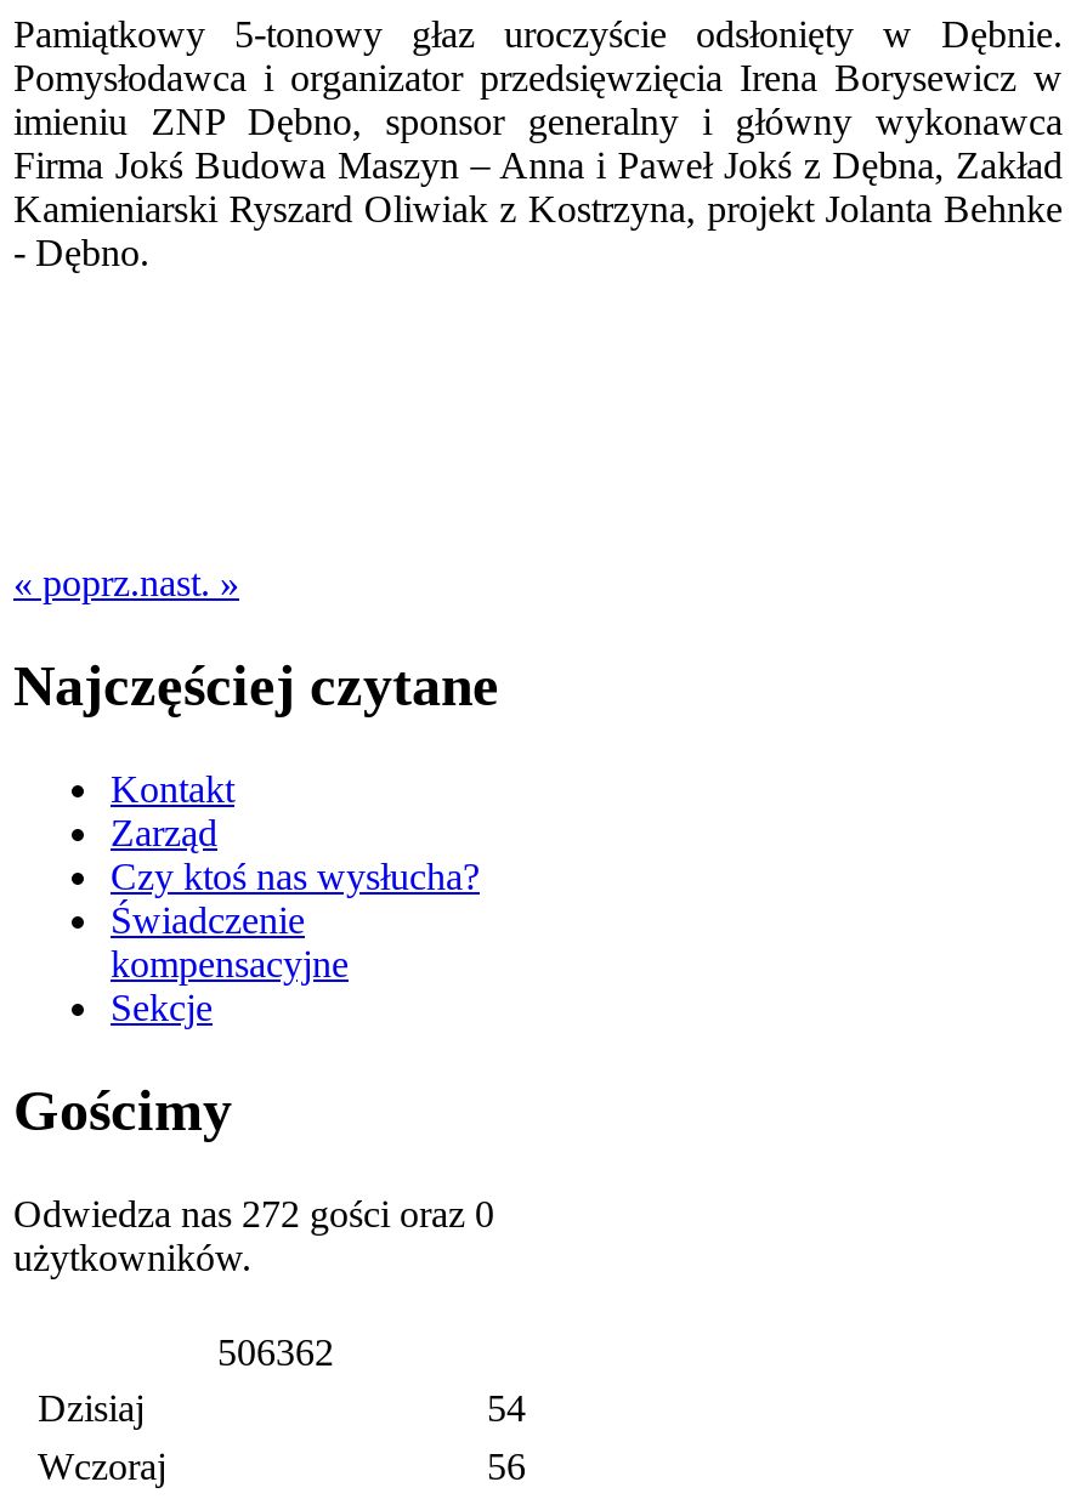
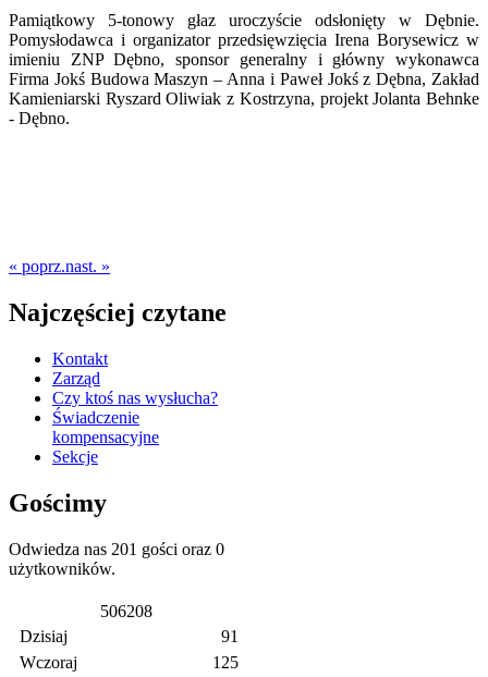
[13,1192,494,1234] Odwiedza nas 272 gości oraz 0 -> [9,540,224,558] Odwiedza nas 201 gości oraz 0
[217,1331,334,1372] 506362 -> [100,602,152,620] 506208
[487,1387,526,1428] 54 -> [221,627,239,645] 91
[487,1445,526,1486] 56 -> [212,653,239,671] 125

